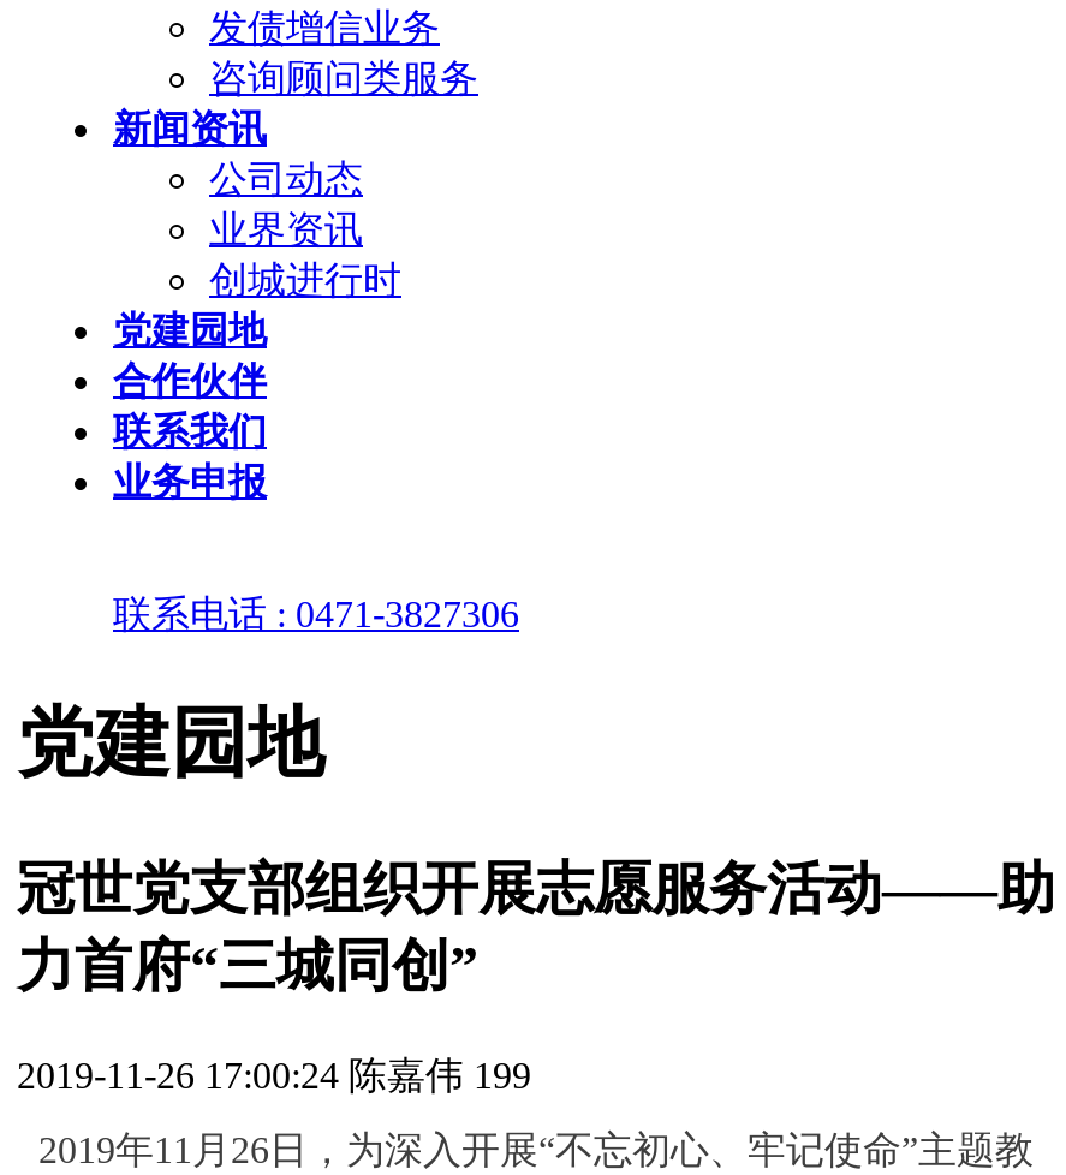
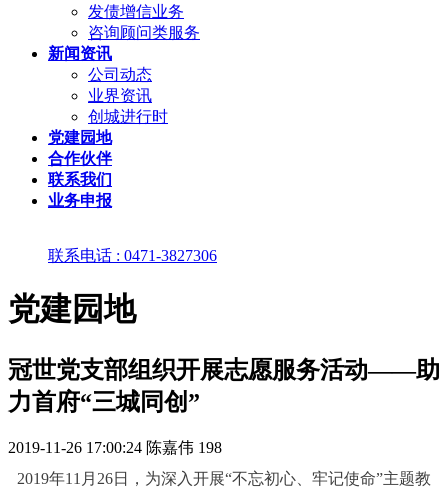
[17,1054,531,1095] 2019-11-26 17:00:24 陈嘉伟 199 -> [8,439,222,456] 2019-11-26 17:00:24 陈嘉伟 198

